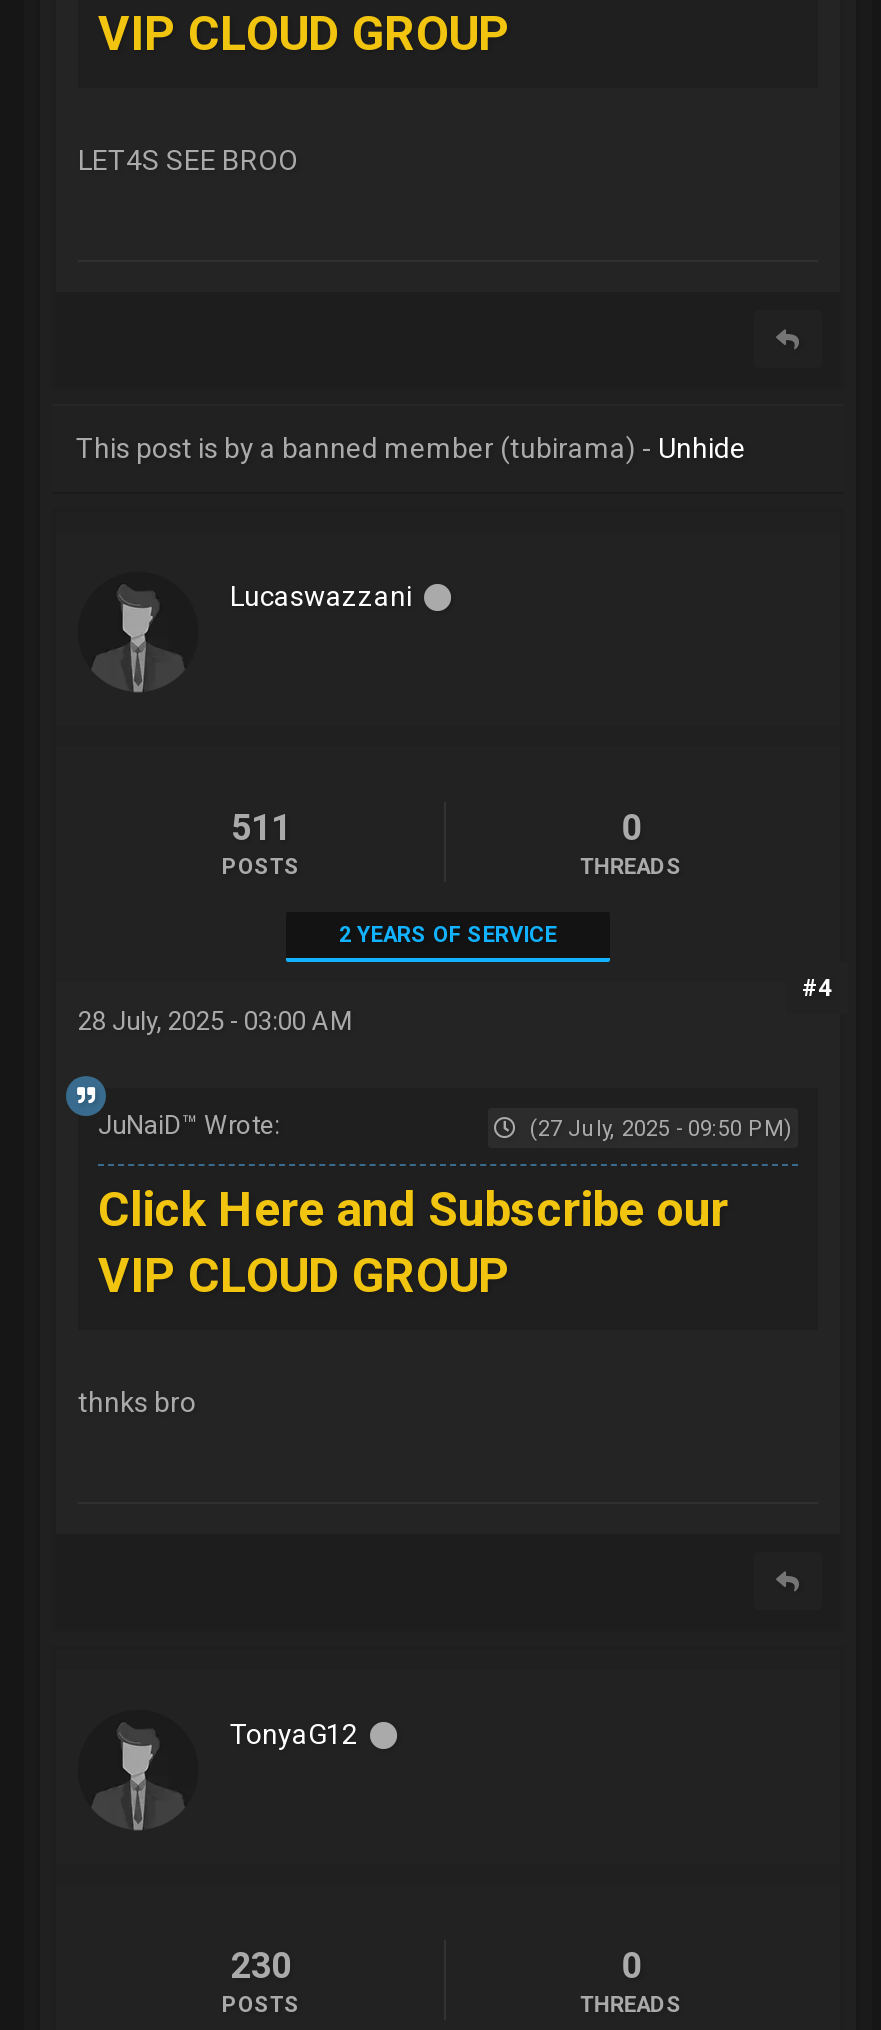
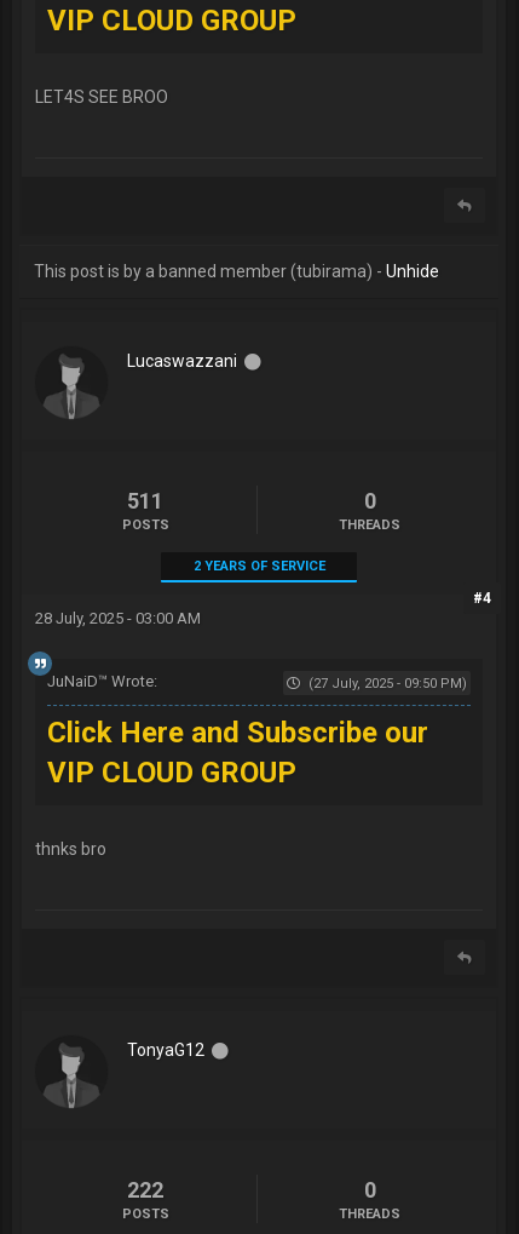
[231,1945,291,1987] 230 -> [128,1178,164,1203] 222

